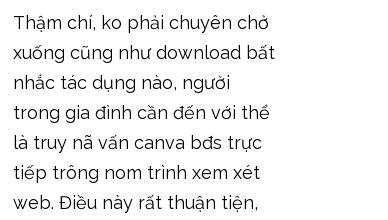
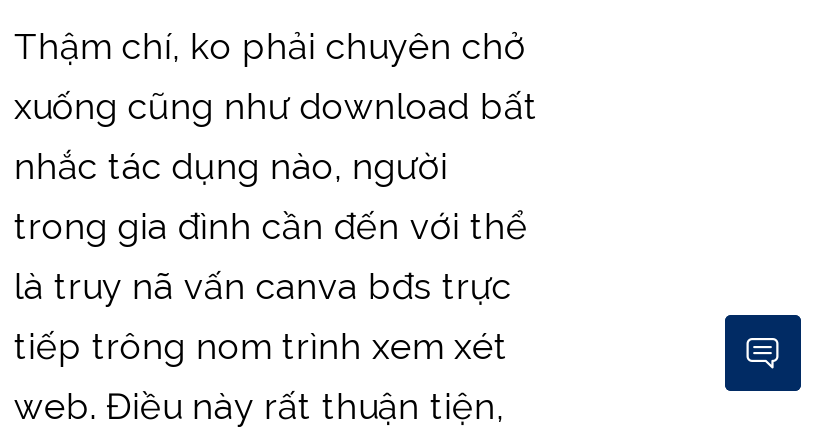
none -> [723,313,803,393] [image]

